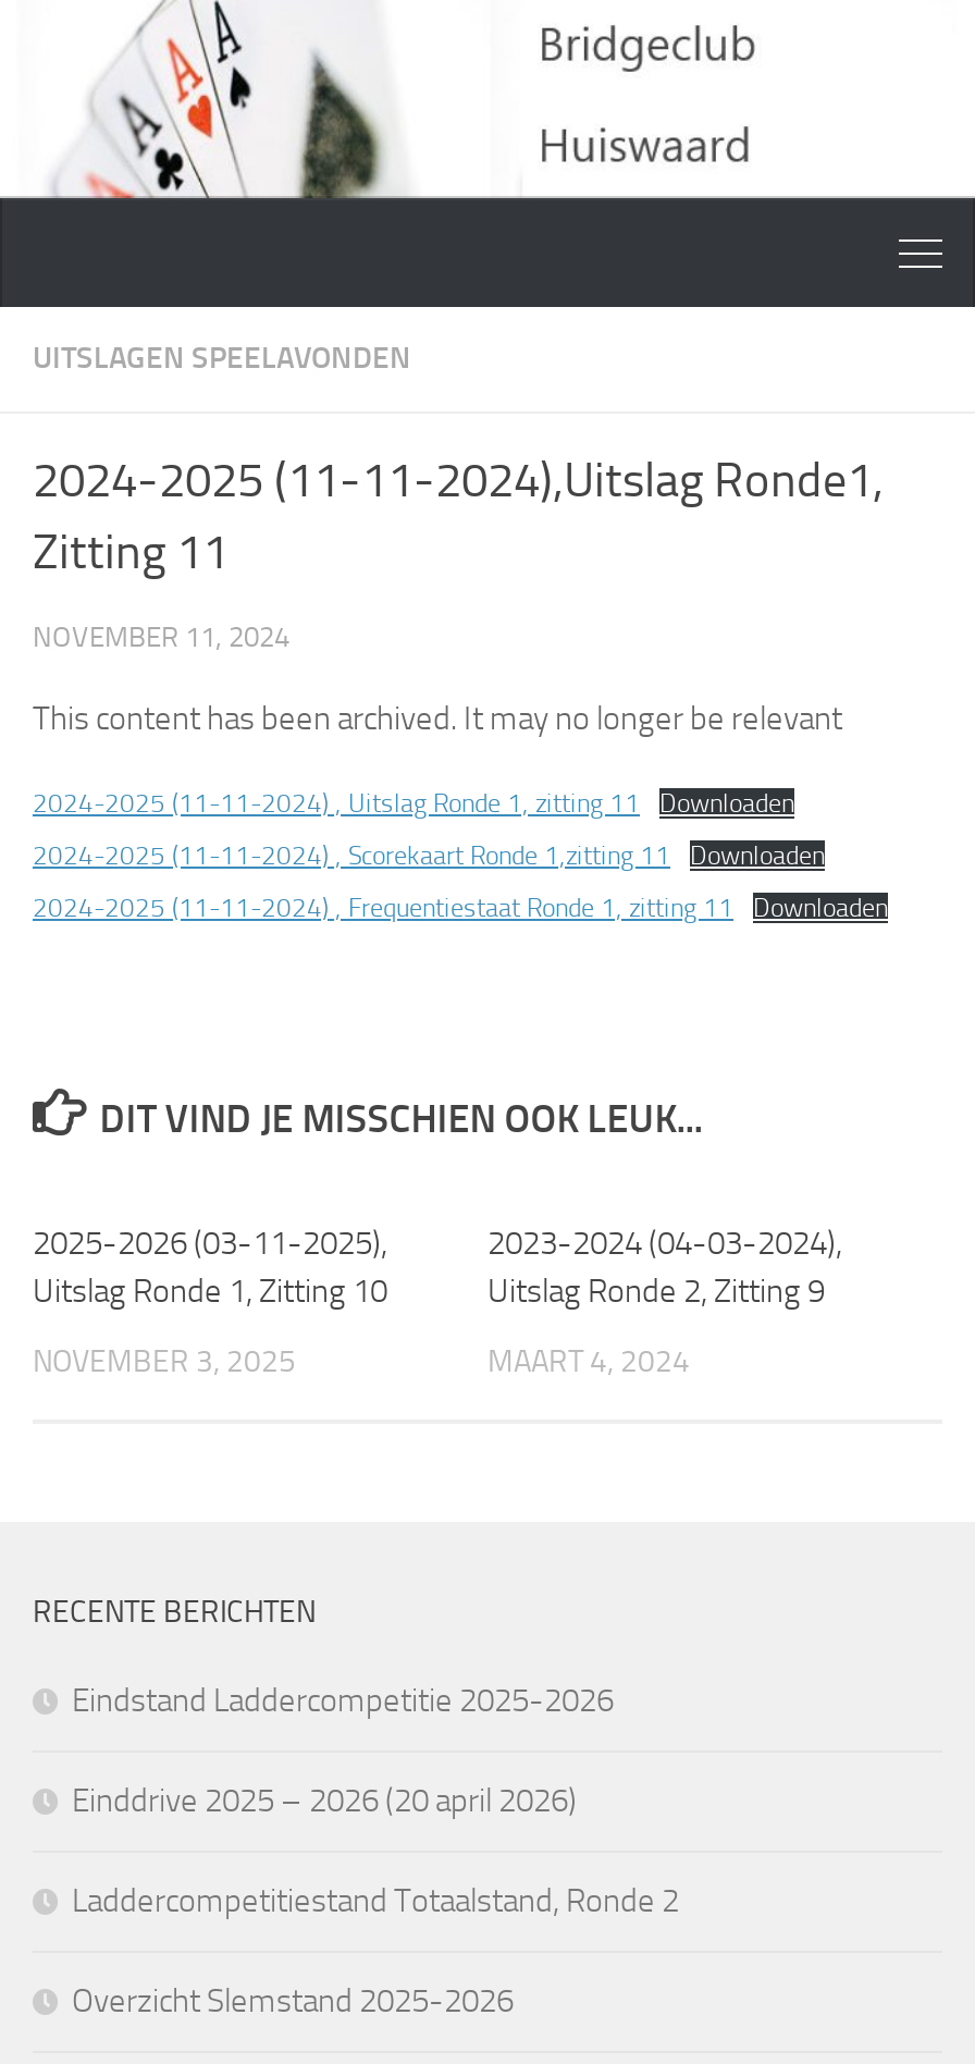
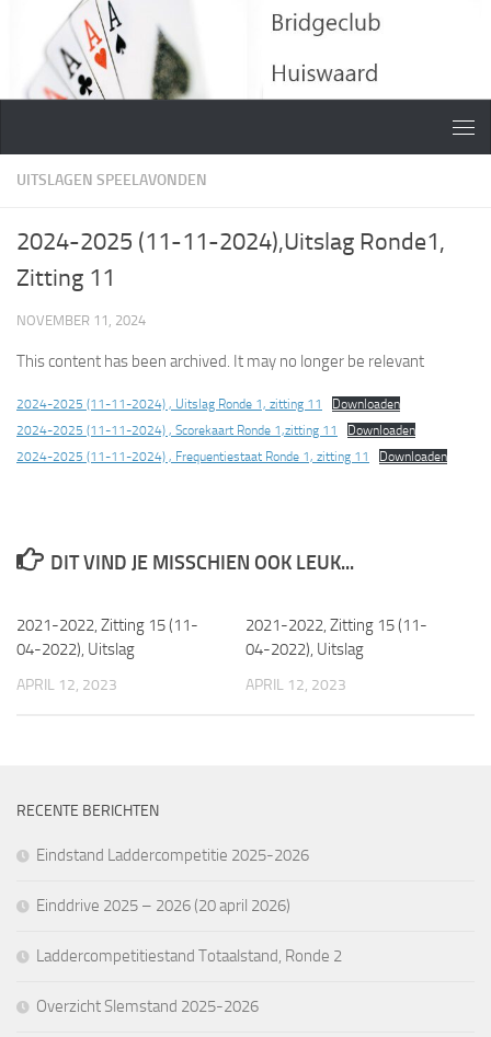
[33,1223,387,1310] 2025-2026 (03-11-2025), | Uitslag Ronde 1, Zitting 10 -> [16,615,198,659] 2021-2022, Zitting 15 (11- | 04-2022), Uitslag
[487,1223,842,1310] 2023-2024 (04-03-2024), | Uitslag Ronde 2, Zitting 9 -> [245,615,427,659] 2021-2022, Zitting 15 (11- | 04-2022), Uitslag
[33,1343,296,1380] NOVEMBER 3, 2025 -> [16,675,117,694] APRIL 12, 2023
[487,1343,690,1380] MAART 4, 2024 -> [245,675,346,694] APRIL 12, 2023

